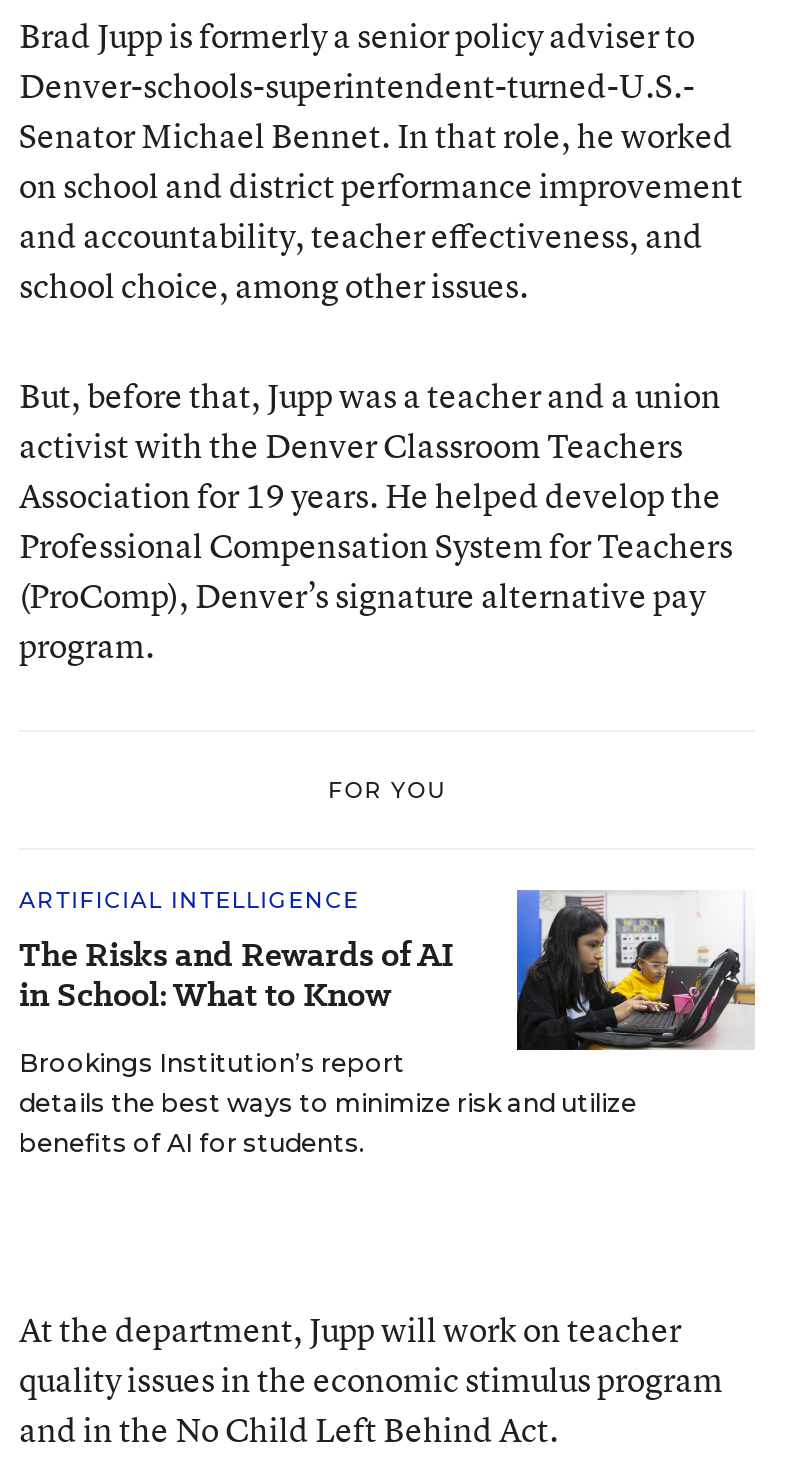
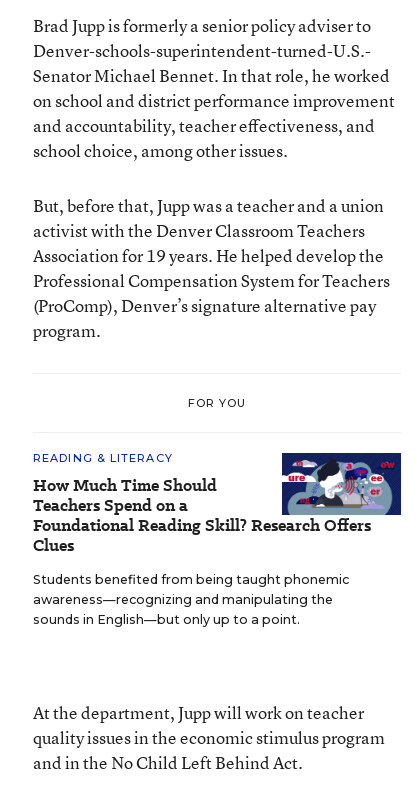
[19,886,757,1048] [image] | ARTIFICIAL INTELLIGENCE | The Risks and Rewards of AI | in School: What to Know -> [33,451,402,557] [image] | READING & LITERACY | How Much Time Should | Teachers Spend on a | Foundational Reading Skill? Research Offers | Clues
[19,1048,637,1158] Brookings Institution’s report | details the best ways to minimize risk and utilize | benefits of AI for students. -> [33,572,349,627] Students benefited from being taught phonemic | awareness—recognizing and manipulating the | sounds in English—but only up to a point.

